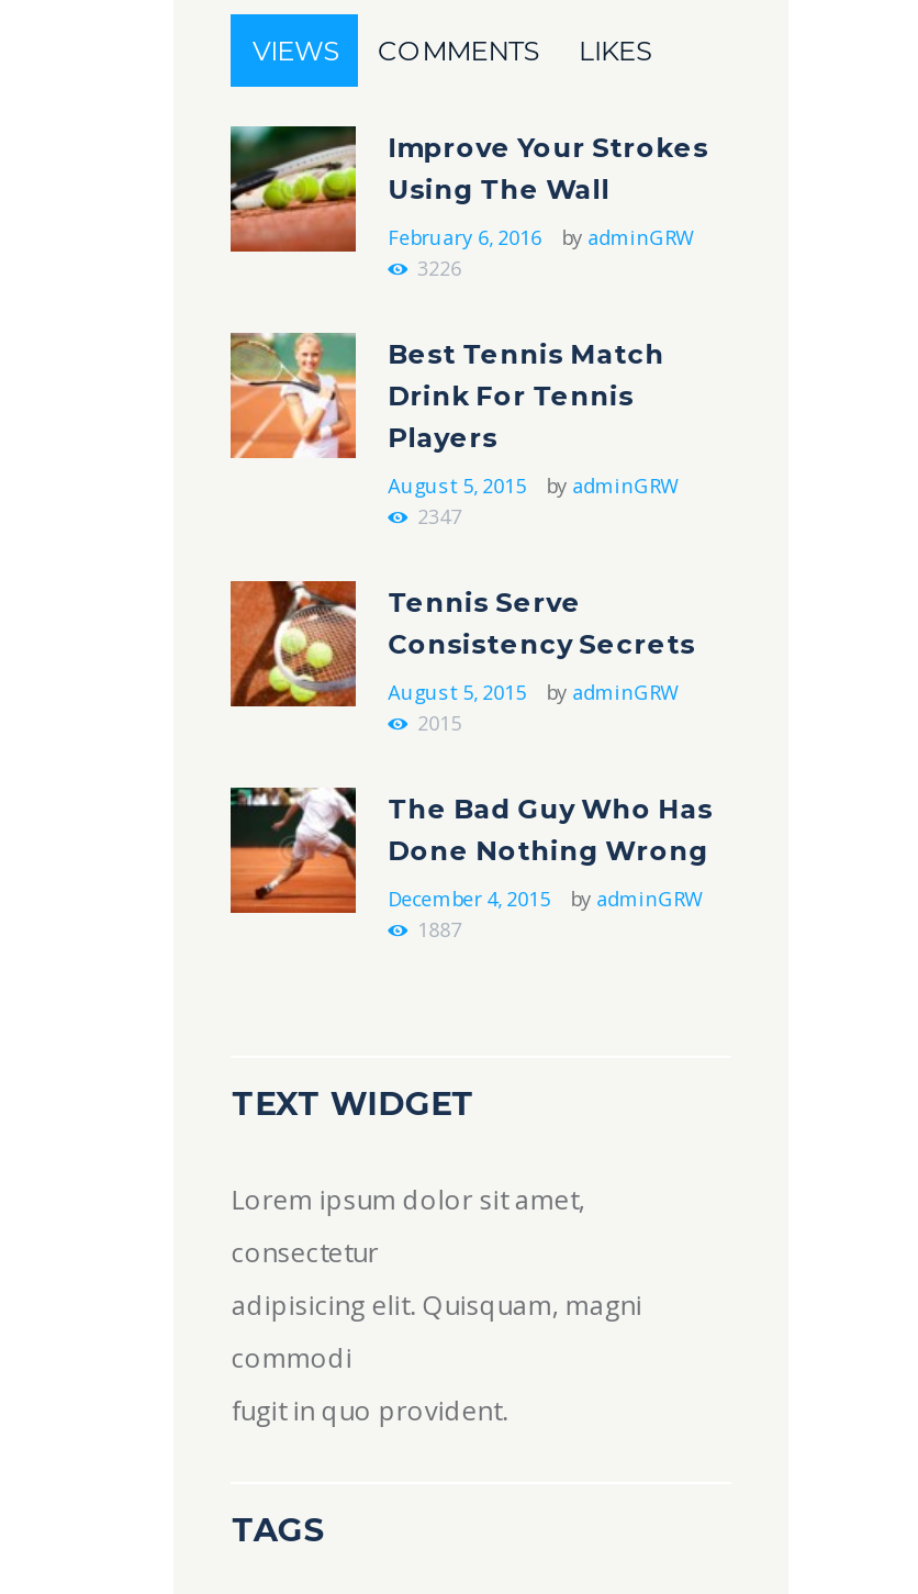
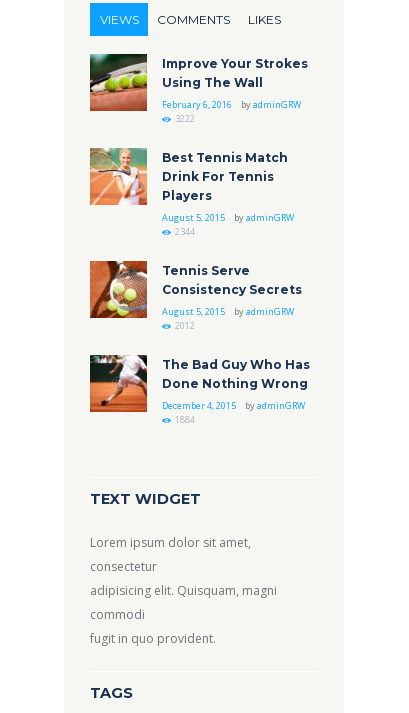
[417,255,461,283] 3226 -> [175,112,195,125] 3222
[417,503,461,532] 2347 -> [175,225,195,238] 2344
[417,710,461,738] 2015 -> [175,319,195,332] 2012
[417,916,461,945] 1887 -> [175,413,195,426] 1884

